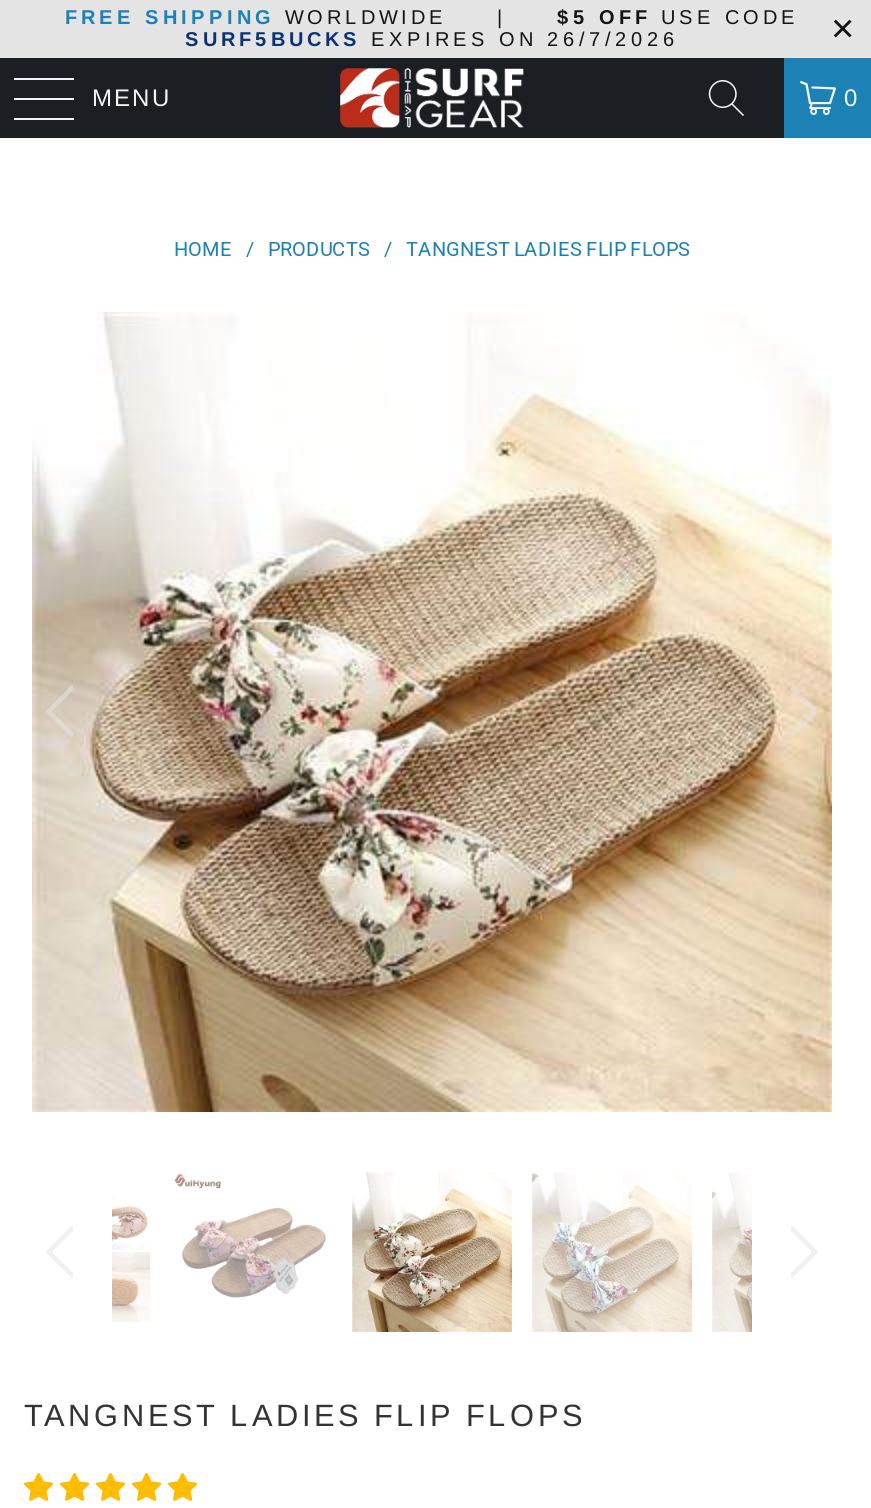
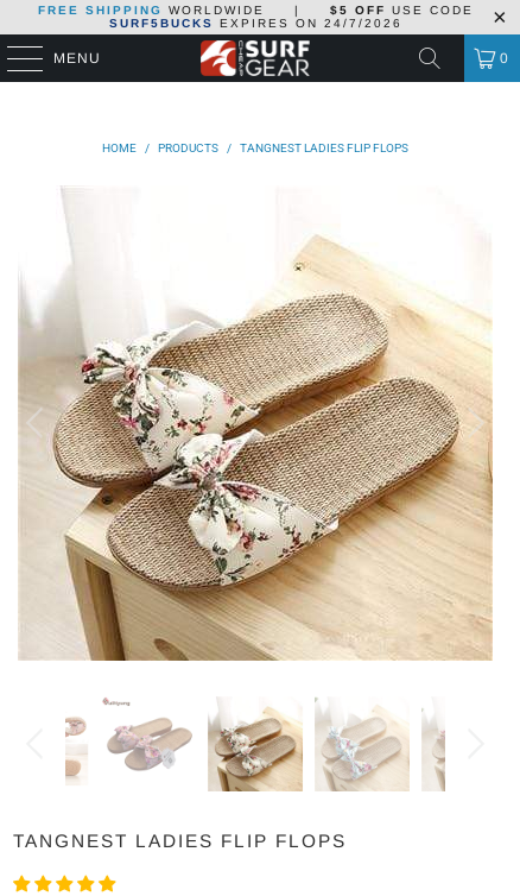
[185,28,679,50] SURF5BUCKS EXPIRES ON 26/7/2026 -> [109,17,402,30] SURF5BUCKS EXPIRES ON 24/7/2026

